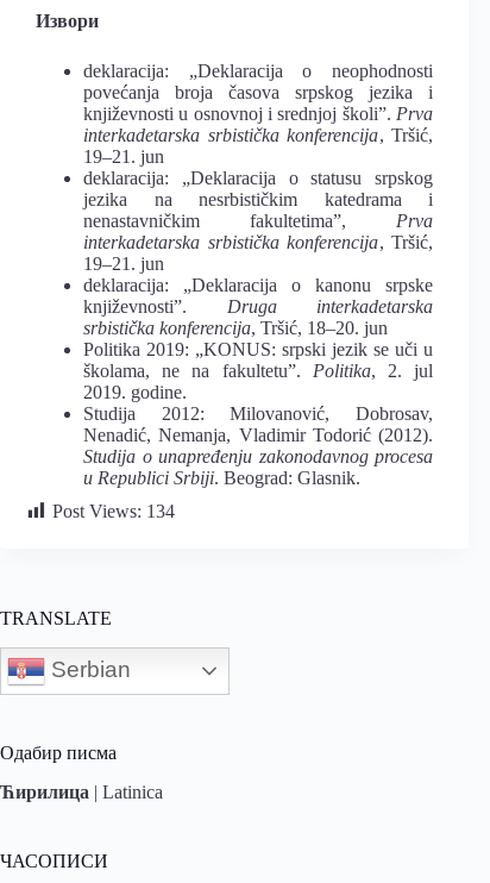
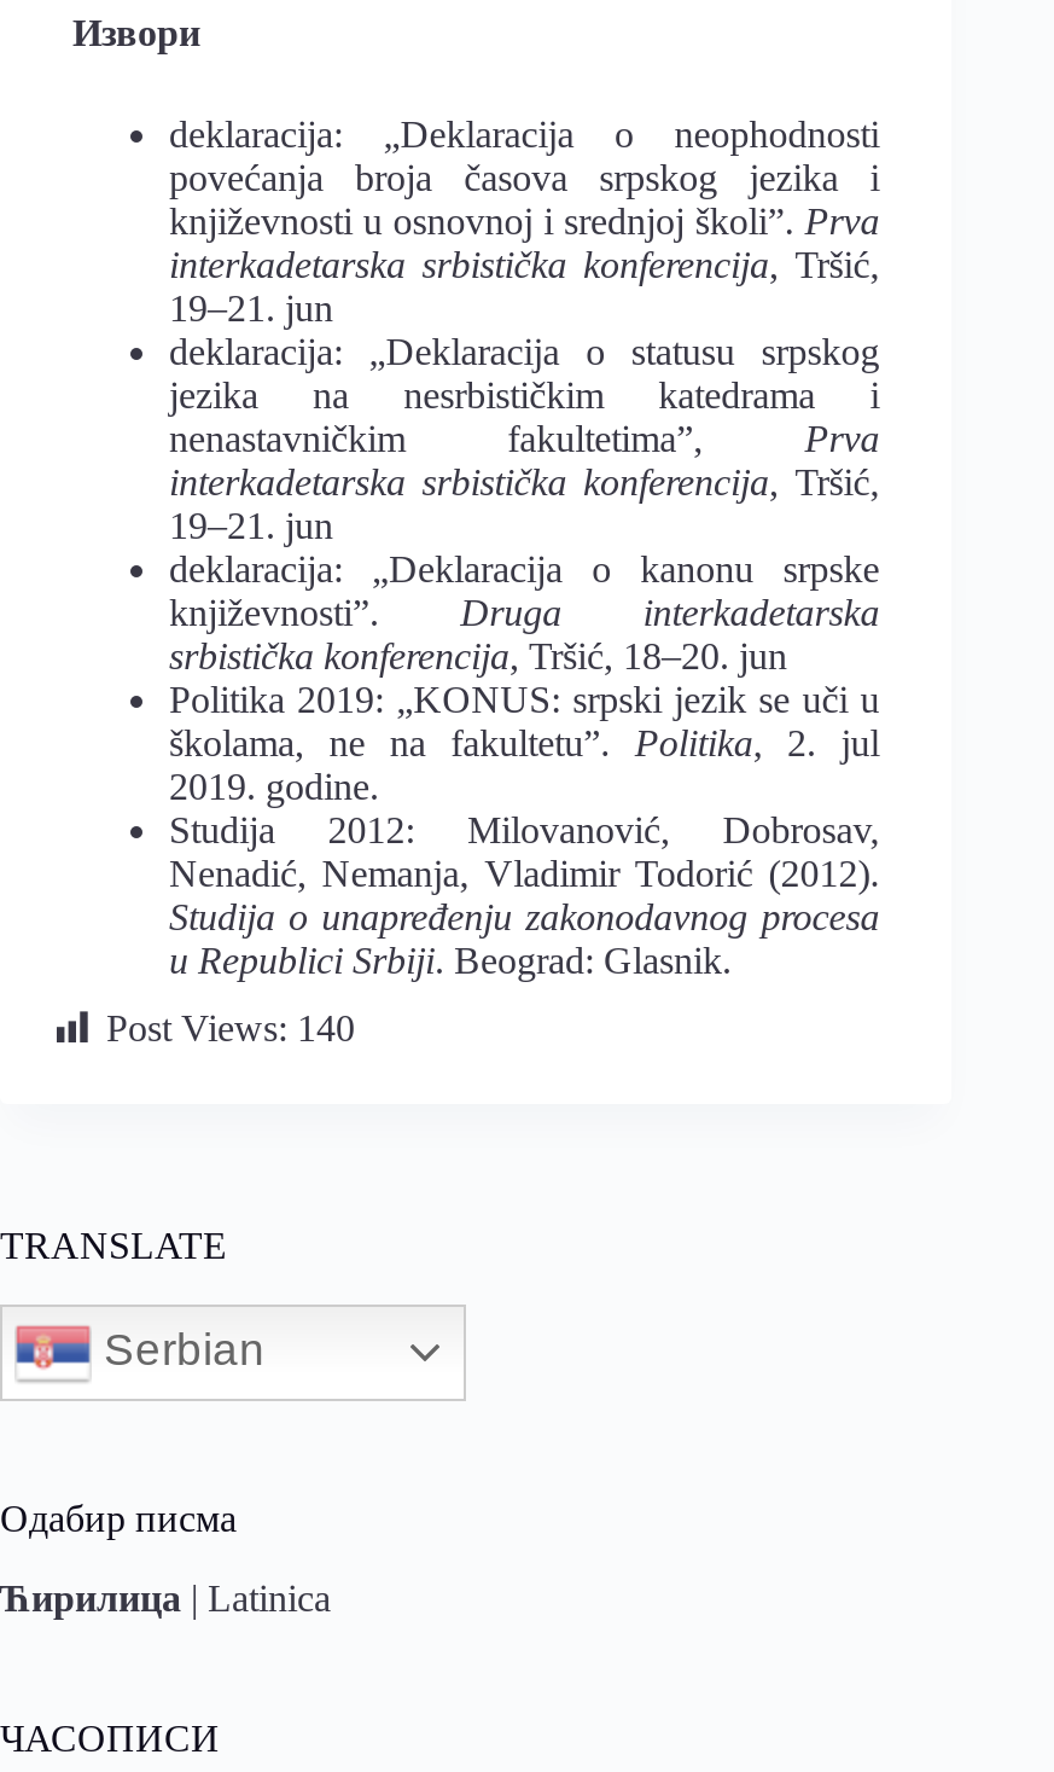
[52,501,175,521] Post Views: 134 -> [106,1007,355,1048] Post Views: 140

